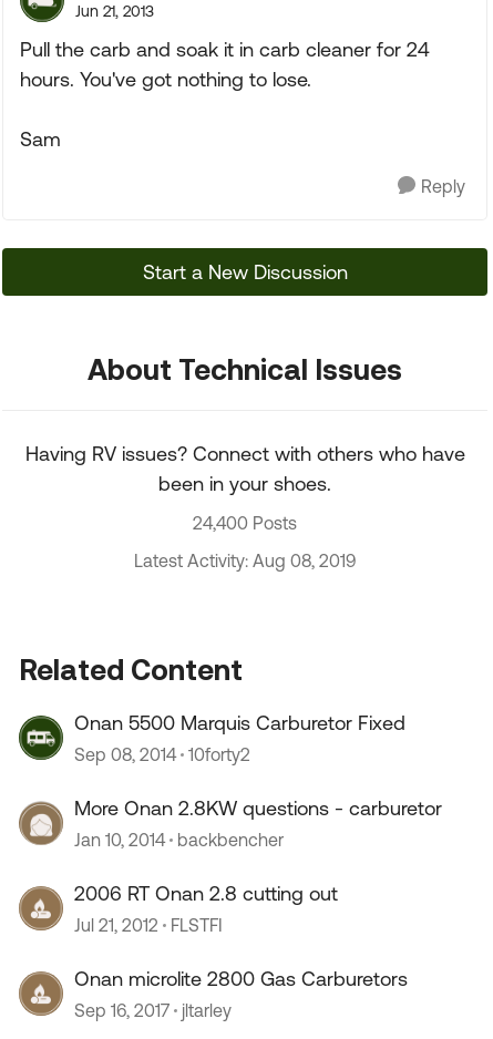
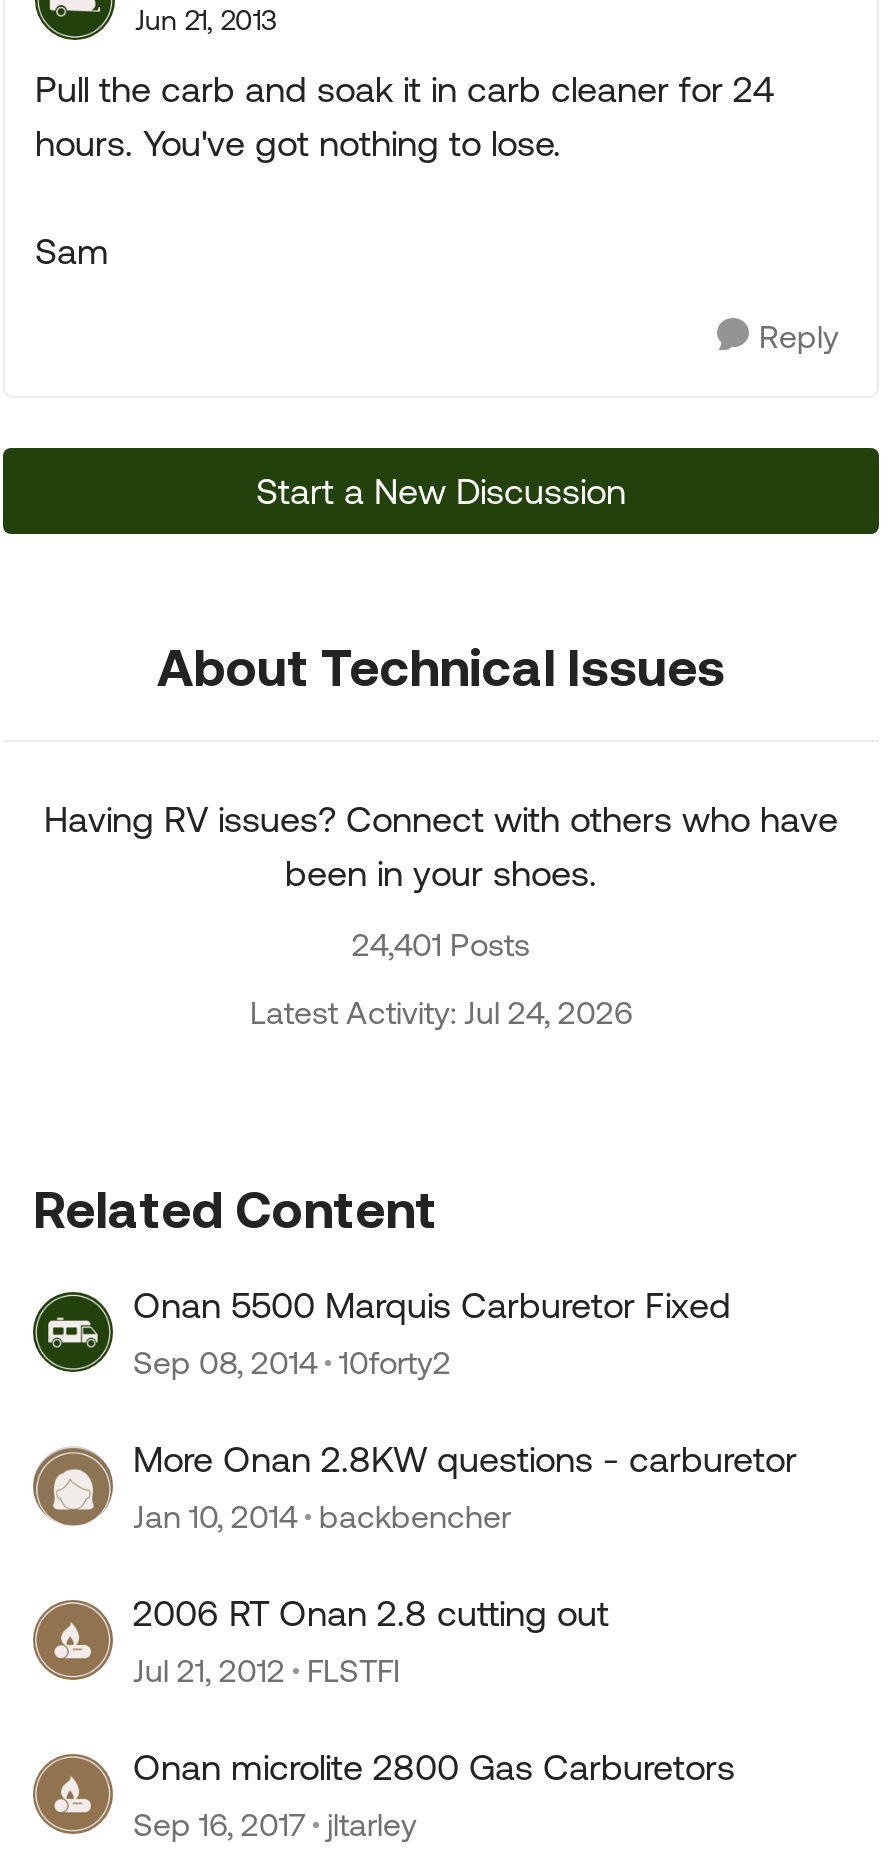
[193,513,297,533] 24,400 Posts -> [352,926,530,962] 24,401 Posts
[134,551,356,570] Latest Activity: Aug 08, 2019 -> [250,994,632,1030] Latest Activity: Jul 24, 2026

